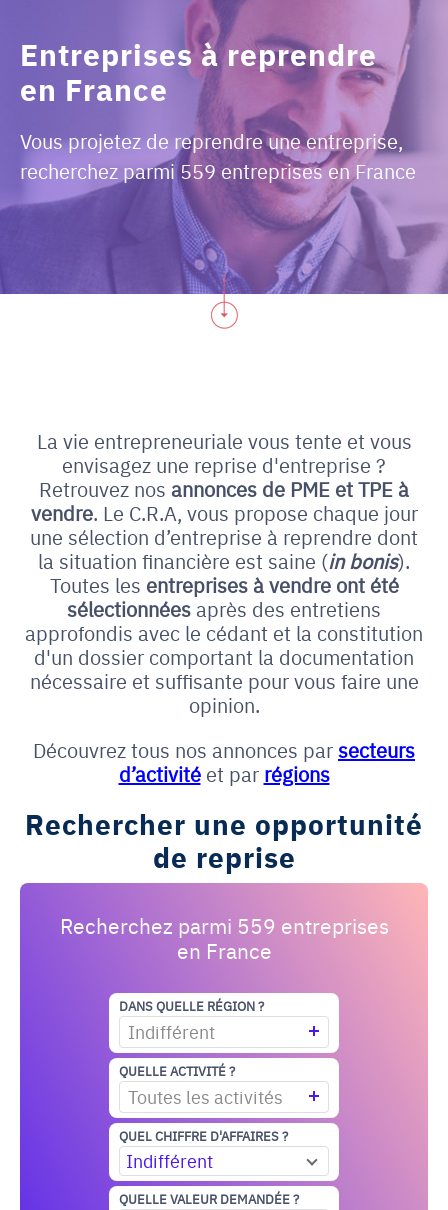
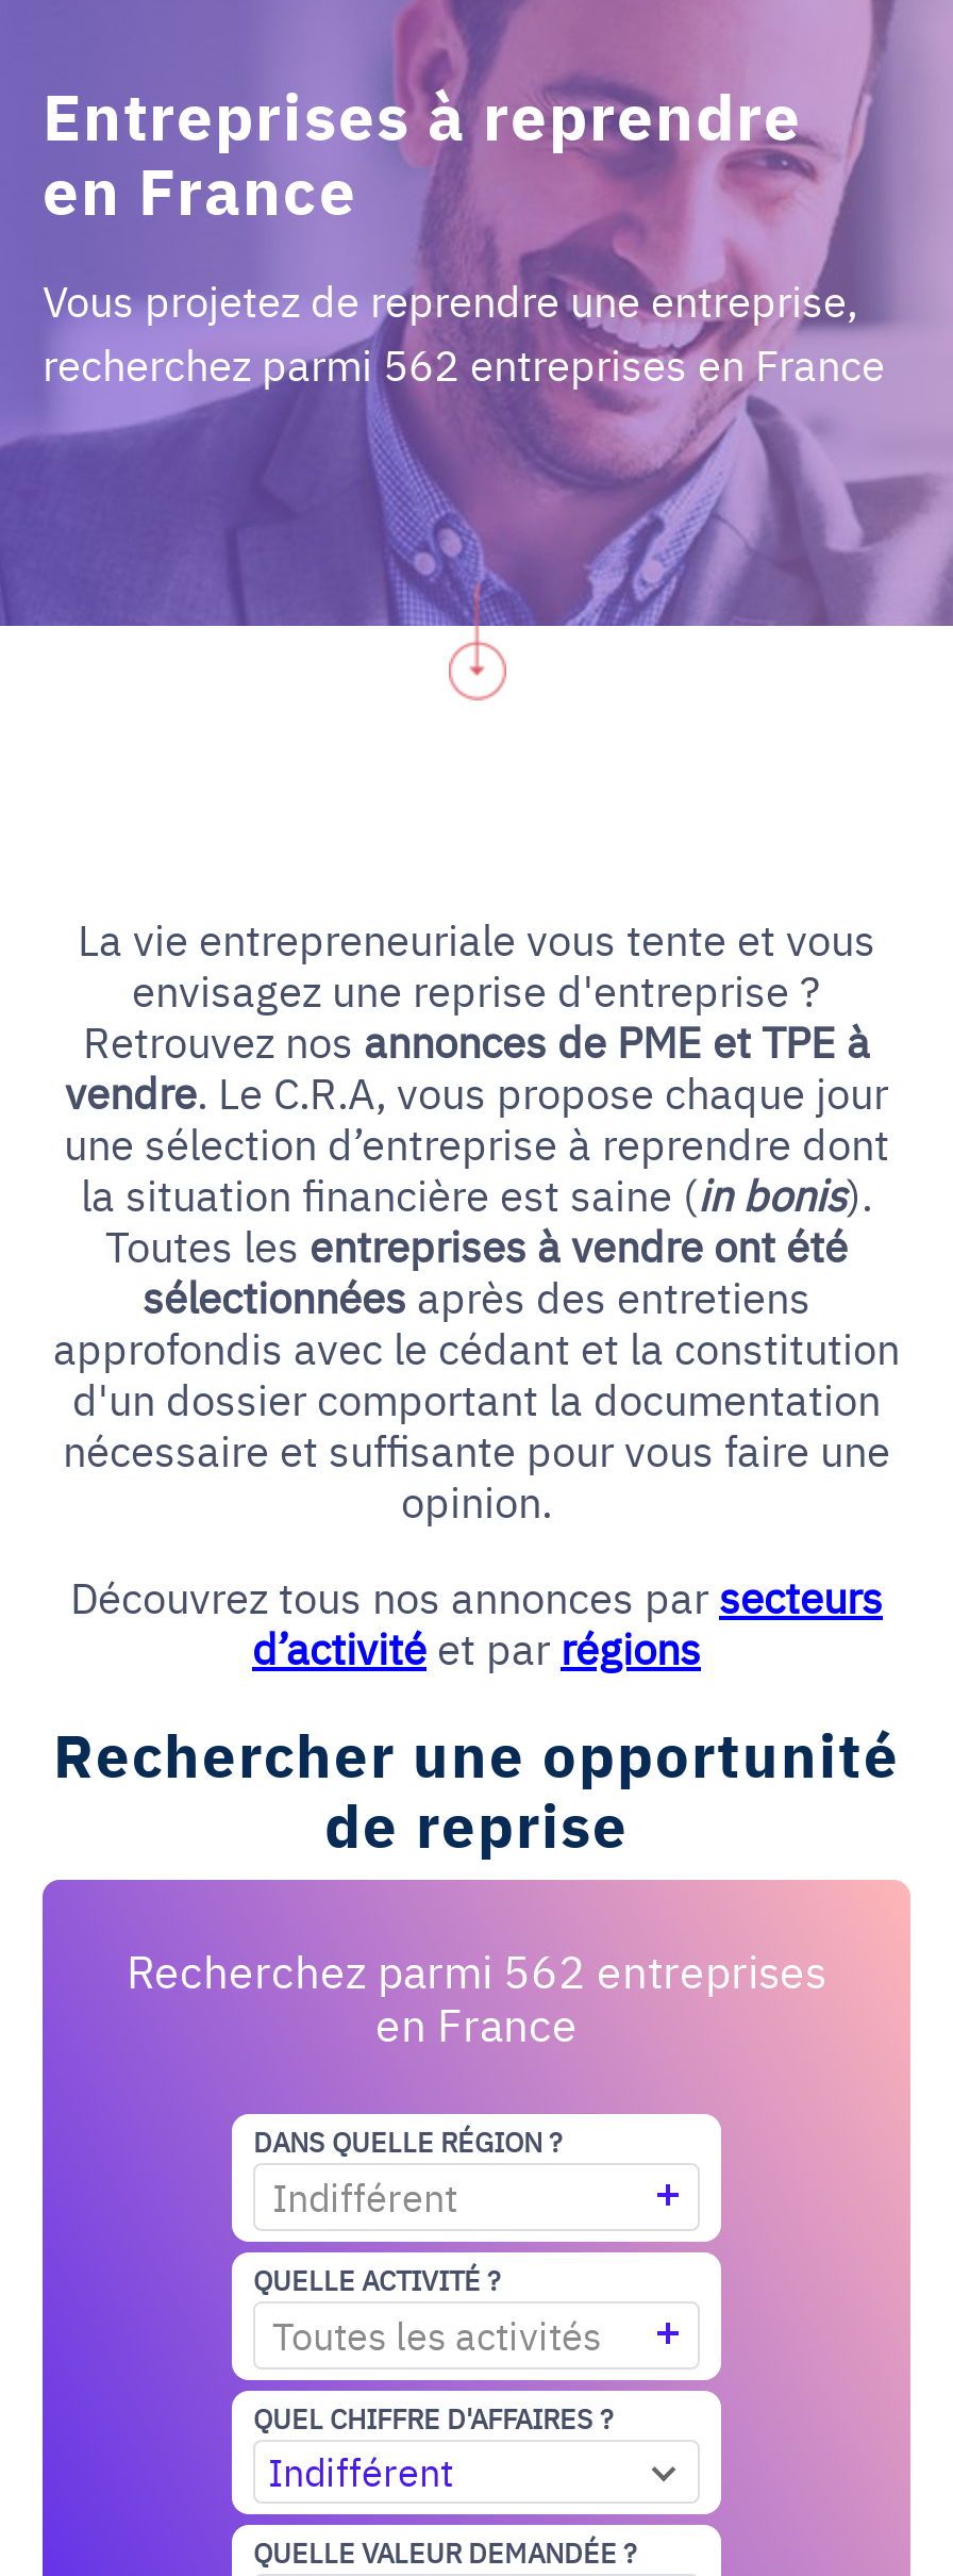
[20,157,416,184] recherchez parmi 559 entreprises en France -> [43,335,885,393] recherchez parmi 562 entreprises en France
[59,910,388,940] Recherchez parmi 559 entreprises -> [127,1937,826,2001] Recherchez parmi 562 entreprises

